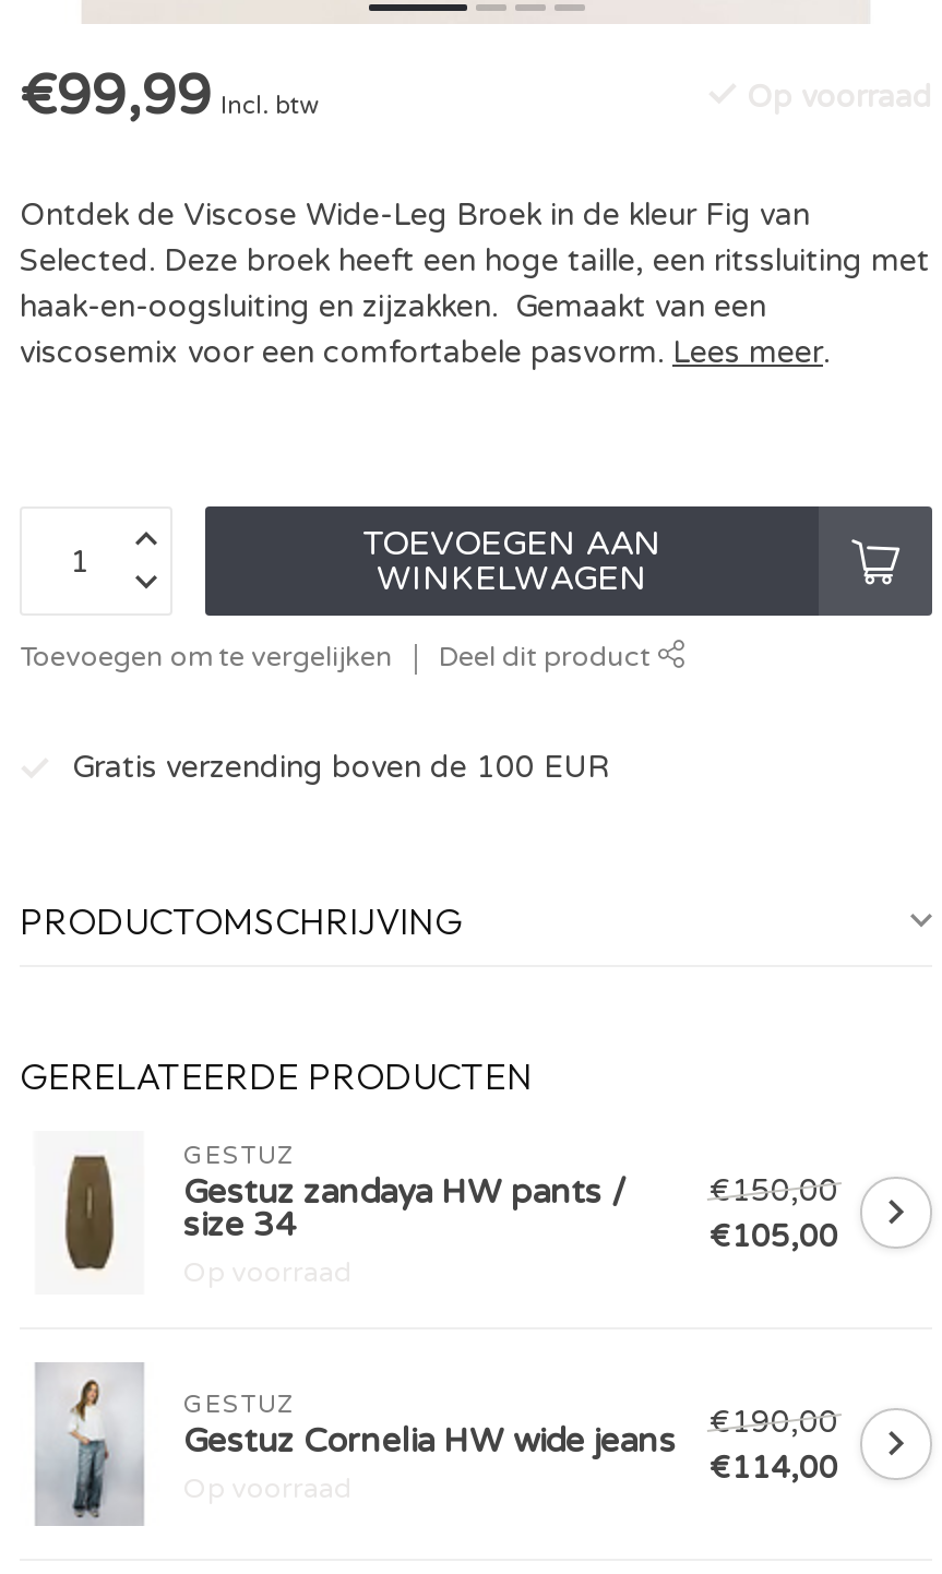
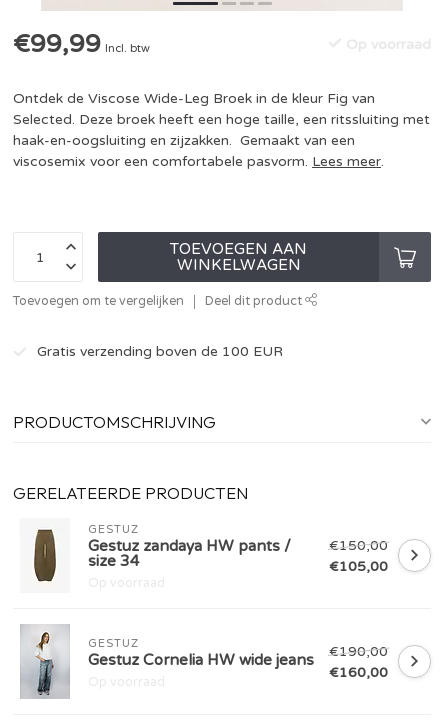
[710,1449,838,1486] €114,00 -> [329,664,388,681] €160,00

